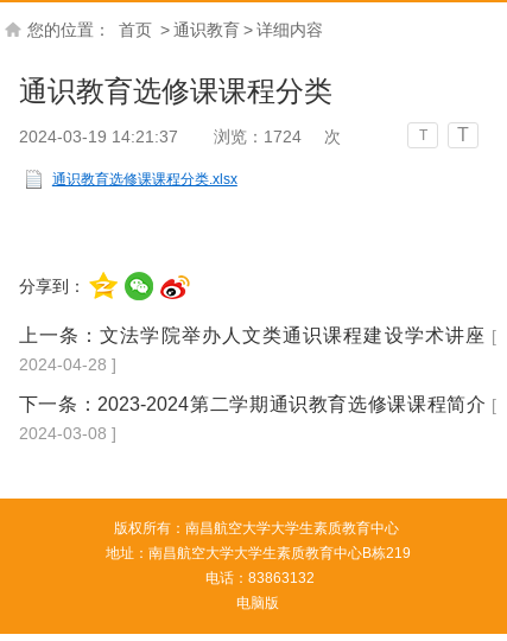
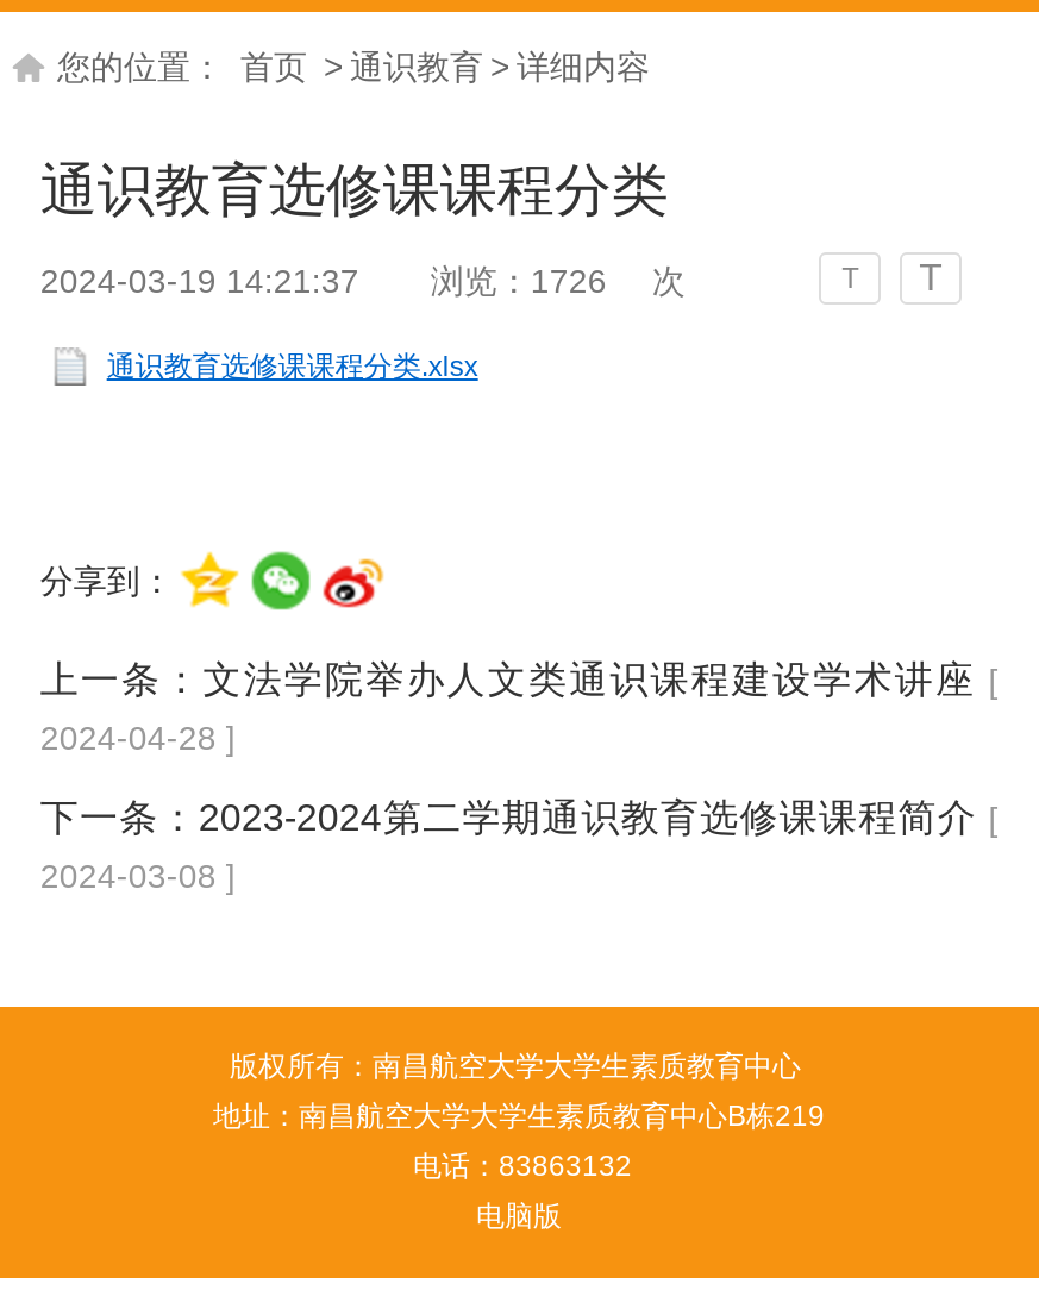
[19,127,341,146] 2024-03-19 14:21:37 浏览：1724 次 -> [40,261,685,299] 2024-03-19 14:21:37 浏览：1726 次

